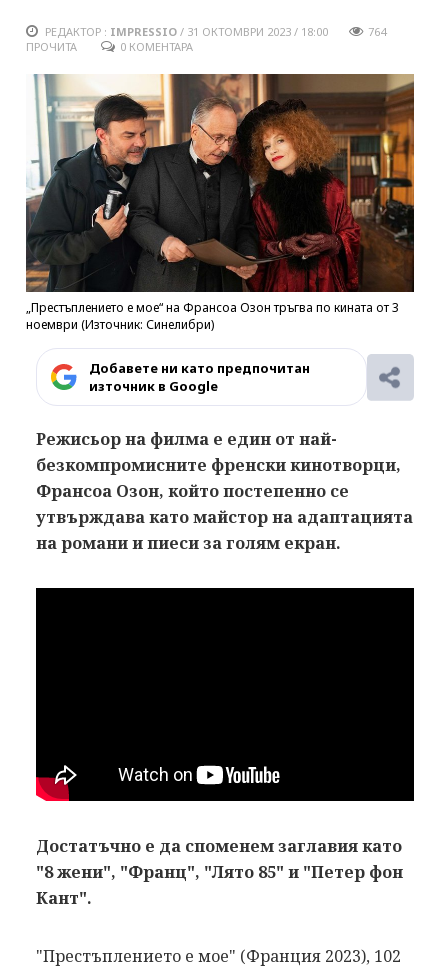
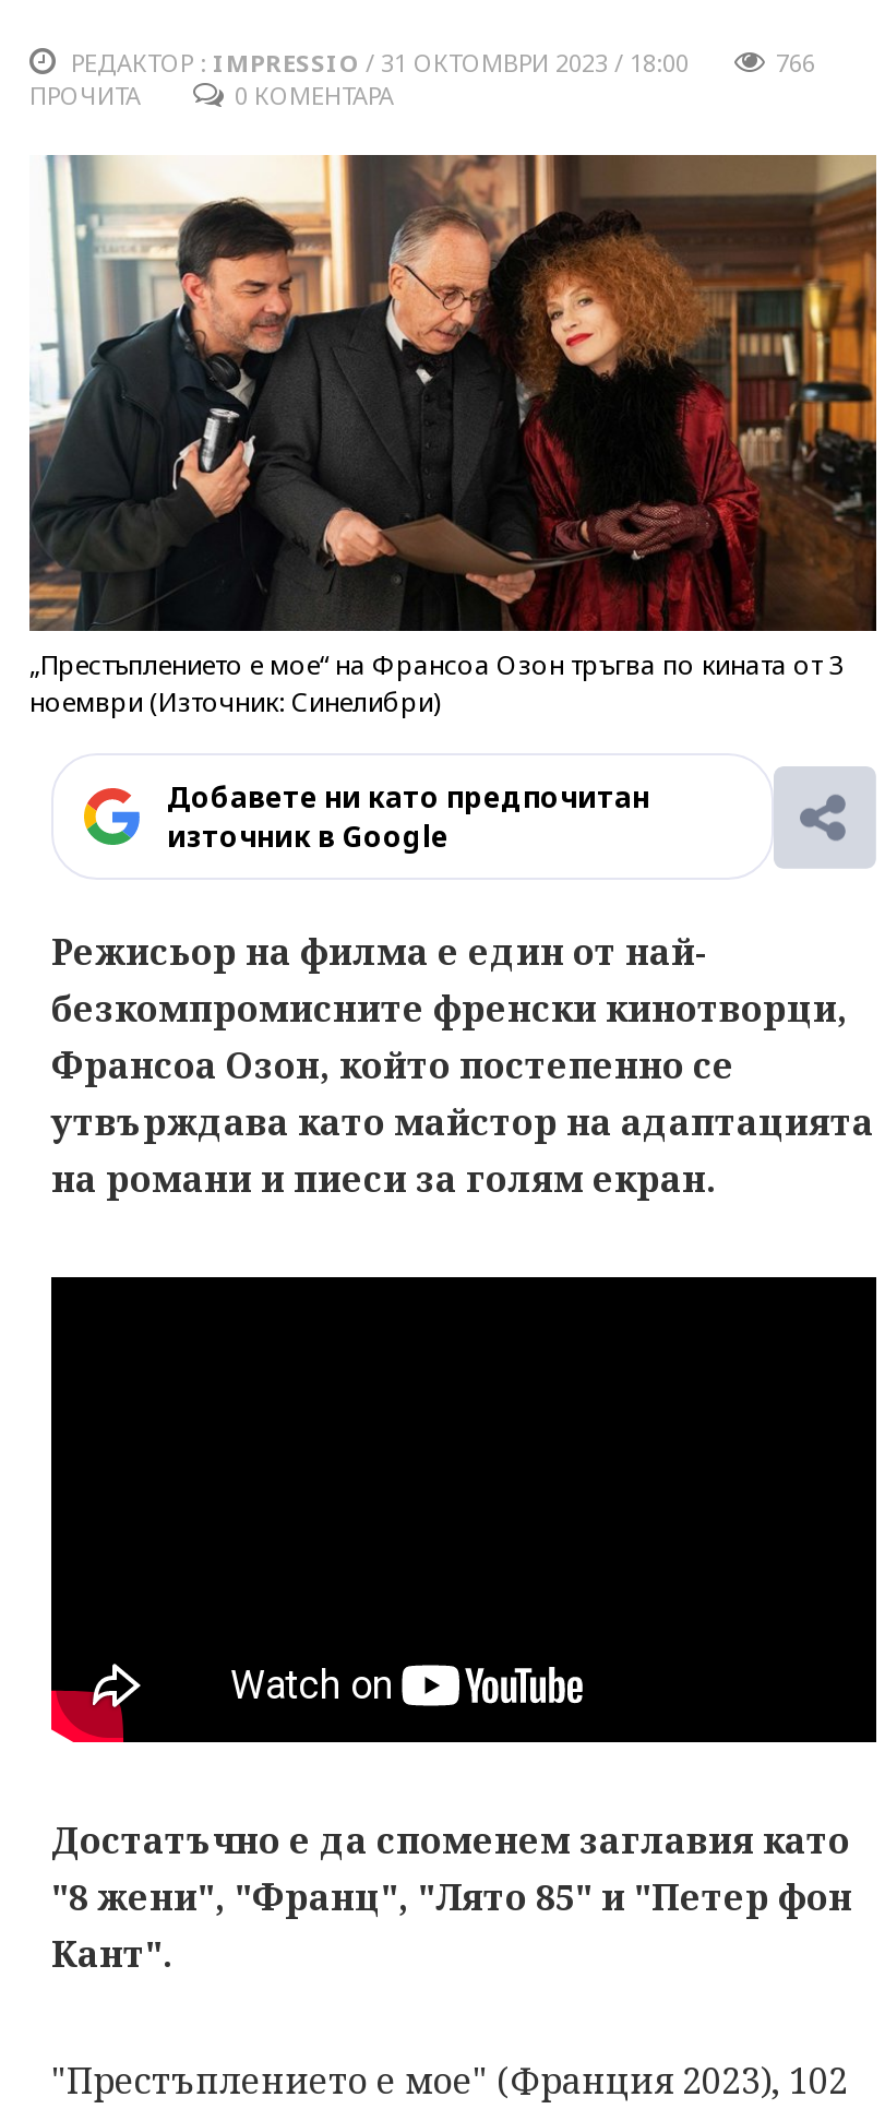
[368,24,386,39] 764 -> [776,46,815,79] 766

